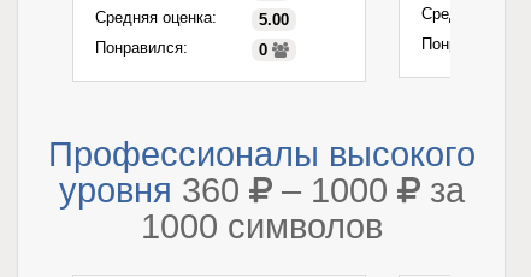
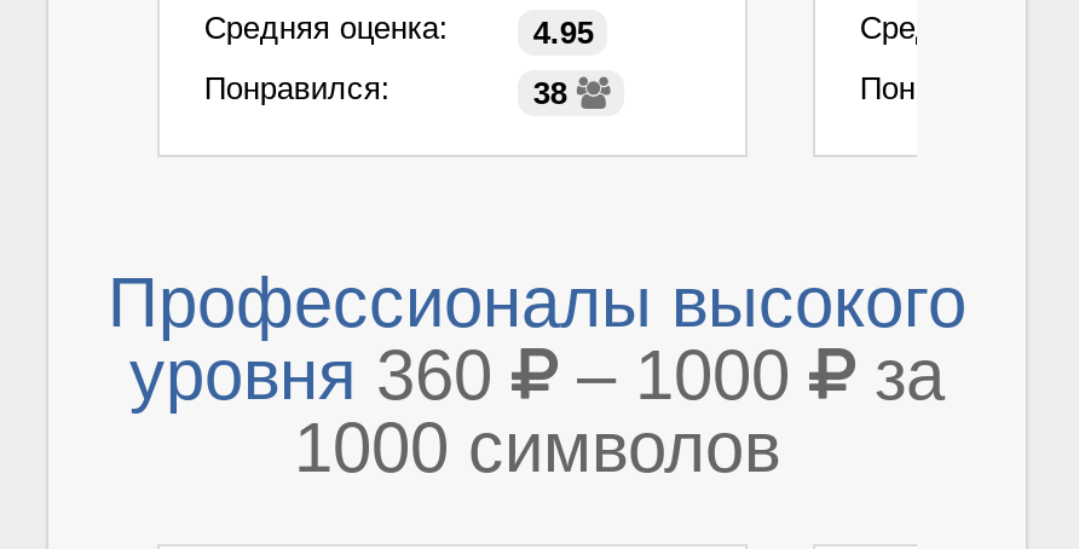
[259,11,289,29] 5.00 -> [533,15,594,51] 4.95
[259,41,273,59] 0 -> [533,75,577,111] 38

